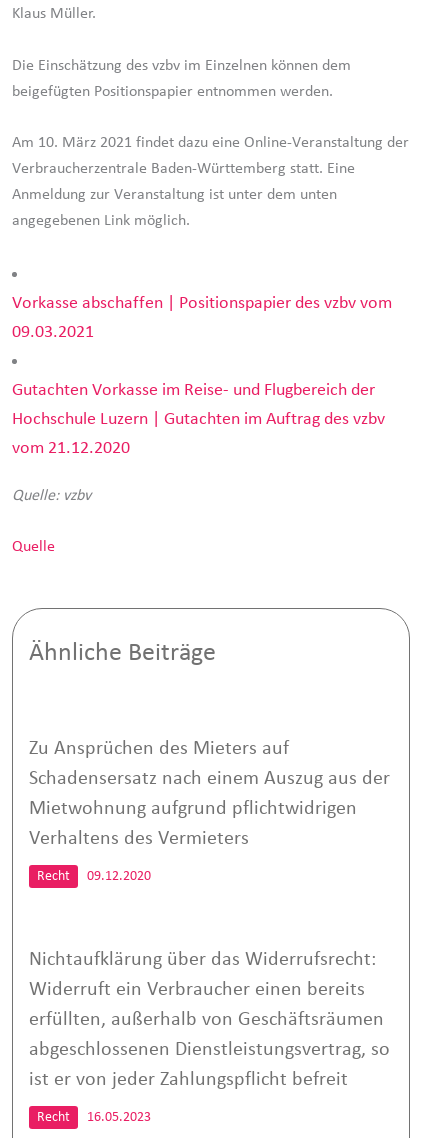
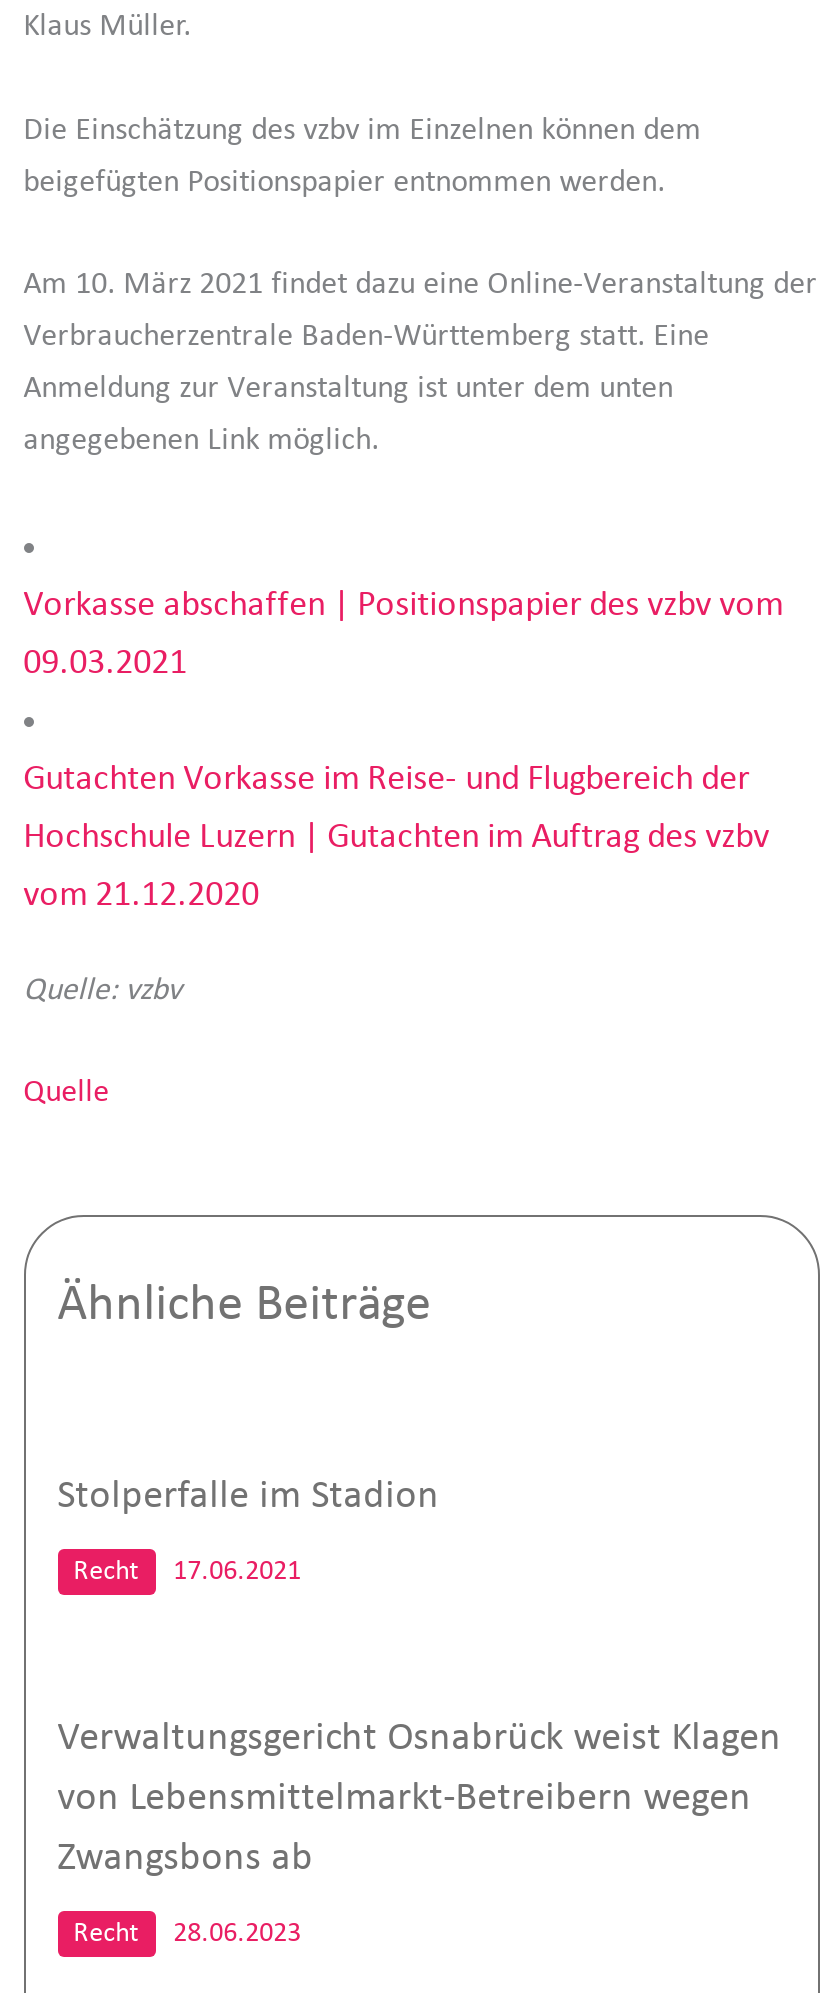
[29,739,390,849] Zu Ansprüchen des Mieters auf | Schadensersatz nach einem Auszug aus der | Mietwohnung aufgrund pflichtwidrigen | Verhaltens des Vermieters -> [57,1478,439,1518] Stolperfalle im Stadion
[37,869,151,884] Recht 09.12.2020 -> [73,1558,301,1588] Recht 17.06.2021
[29,950,390,1090] Nichtaufklärung über das Widerrufsrecht: | Widerruft ein Verbraucher einen bereits | erfüllten, außerhalb von Geschäftsräumen | abgeschlossenen Dienstleistungsvertrag, so | ist er von jeder Zahlungspflicht befreit -> [57,1720,781,1880] Verwaltungsgericht Osnabrück weist Klagen | von Lebensmittelmarkt-Betreibern wegen | Zwangsbons ab
[37,1110,151,1125] Recht 16.05.2023 -> [73,1920,301,1950] Recht 28.06.2023

